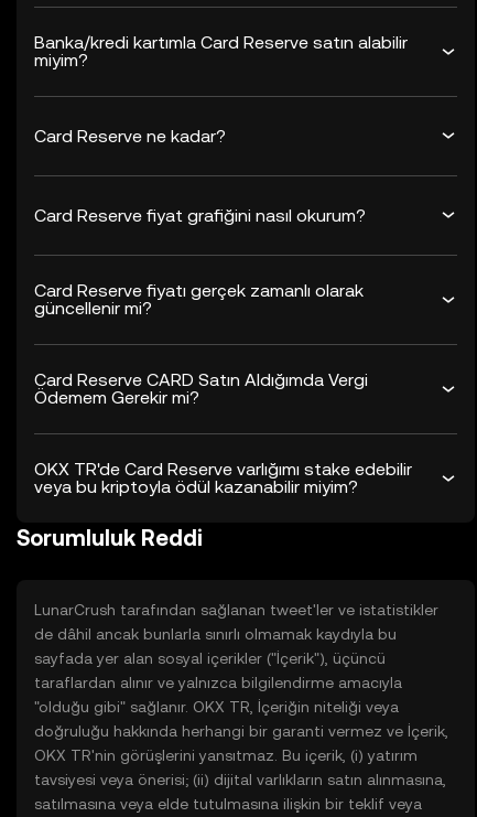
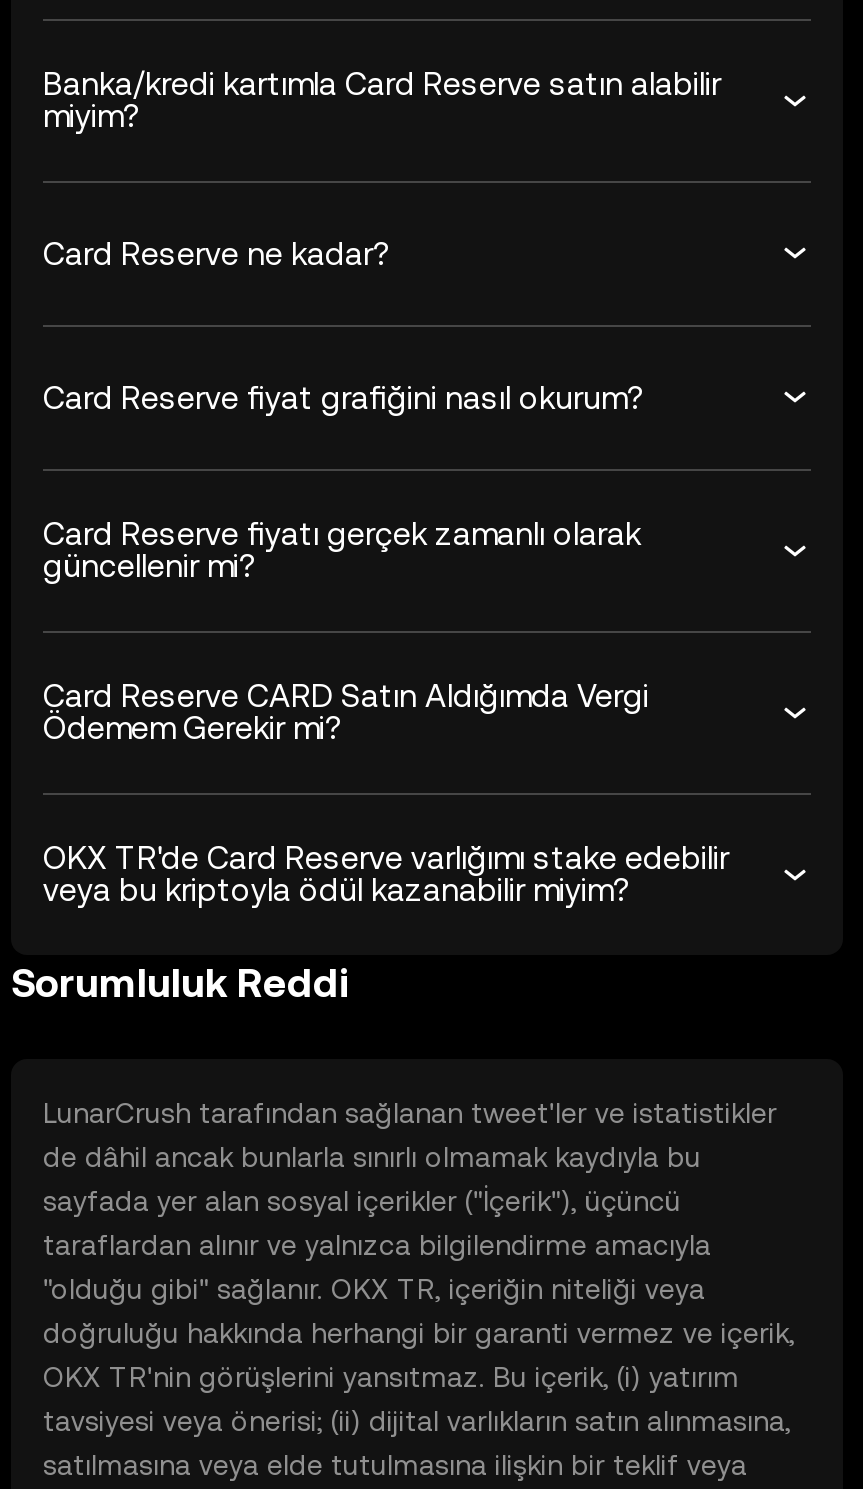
[34,698,399,716] "olduğu gibi" sağlanır. OKX TR, İçeriğin niteliği veya -> [43,1273,705,1305] "olduğu gibi" sağlanır. OKX TR, içeriğin niteliği veya
[34,722,448,740] doğruluğu hakkında herhangi bir garanti vermez ve İçerik, -> [43,1317,795,1349] doğruluğu hakkında herhangi bir garanti vermez ve içerik,

